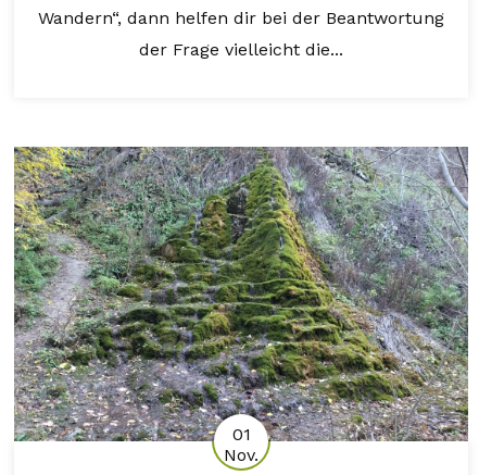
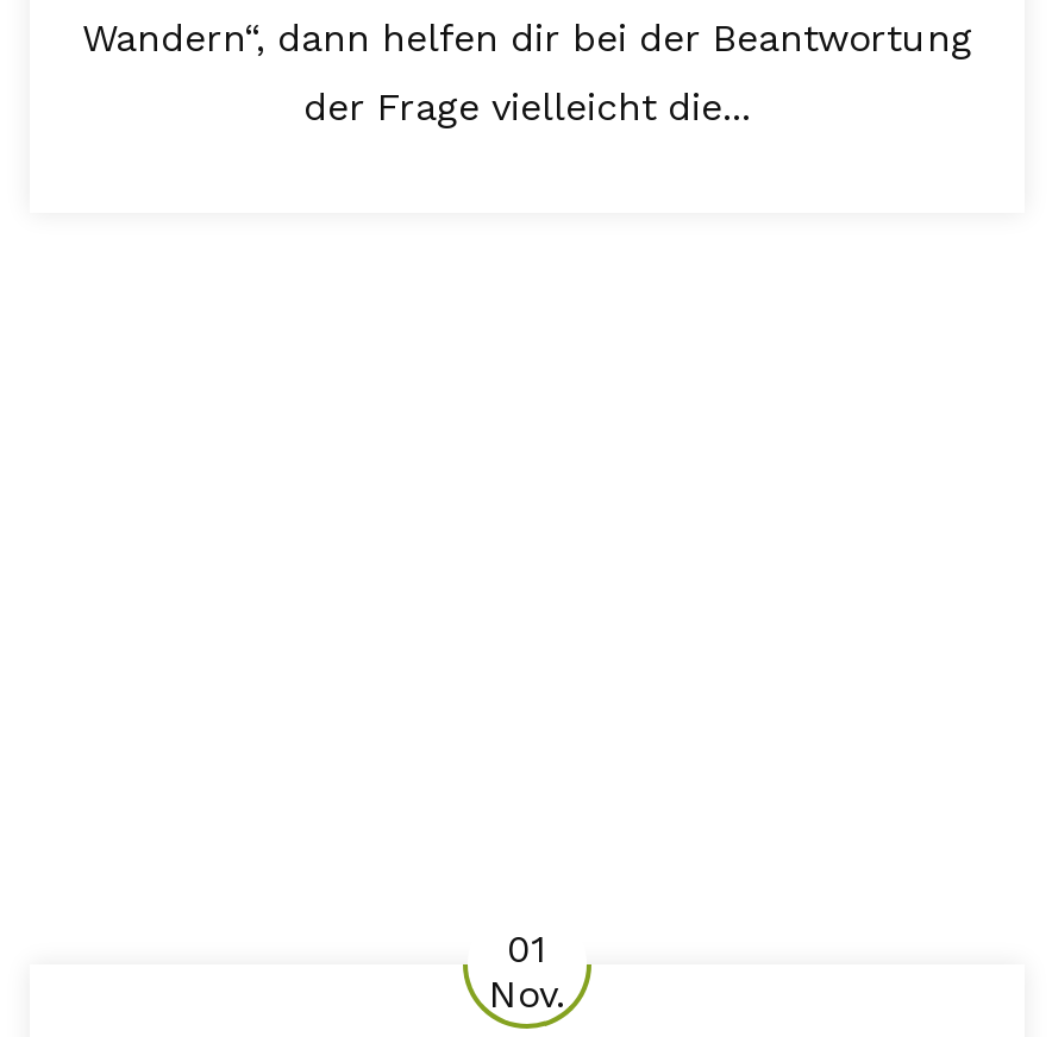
[13,146,469,442] [image] -> none

